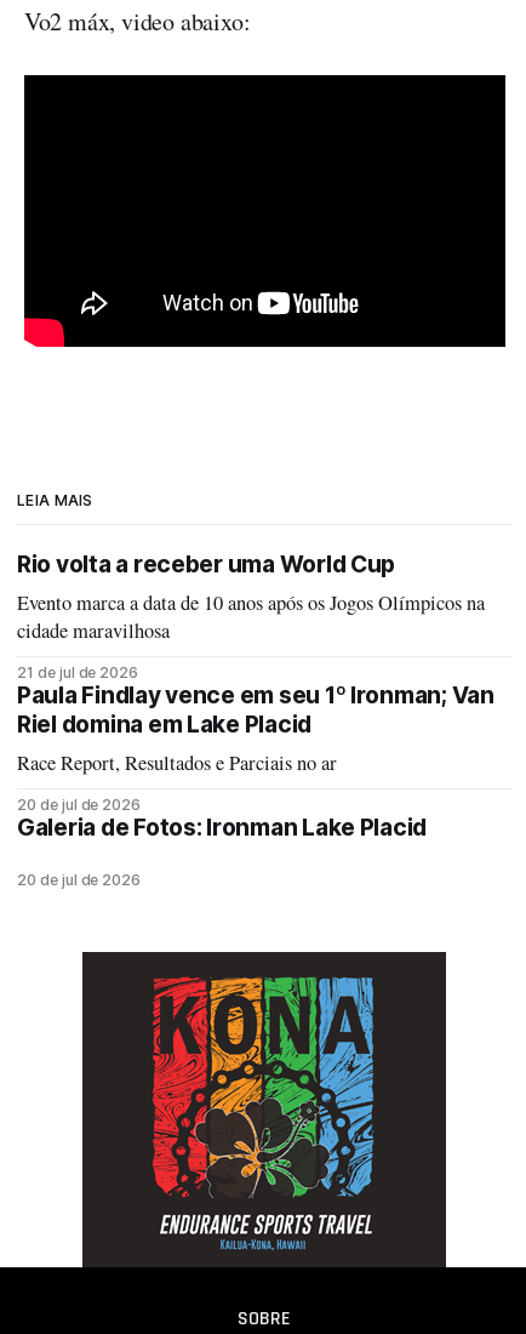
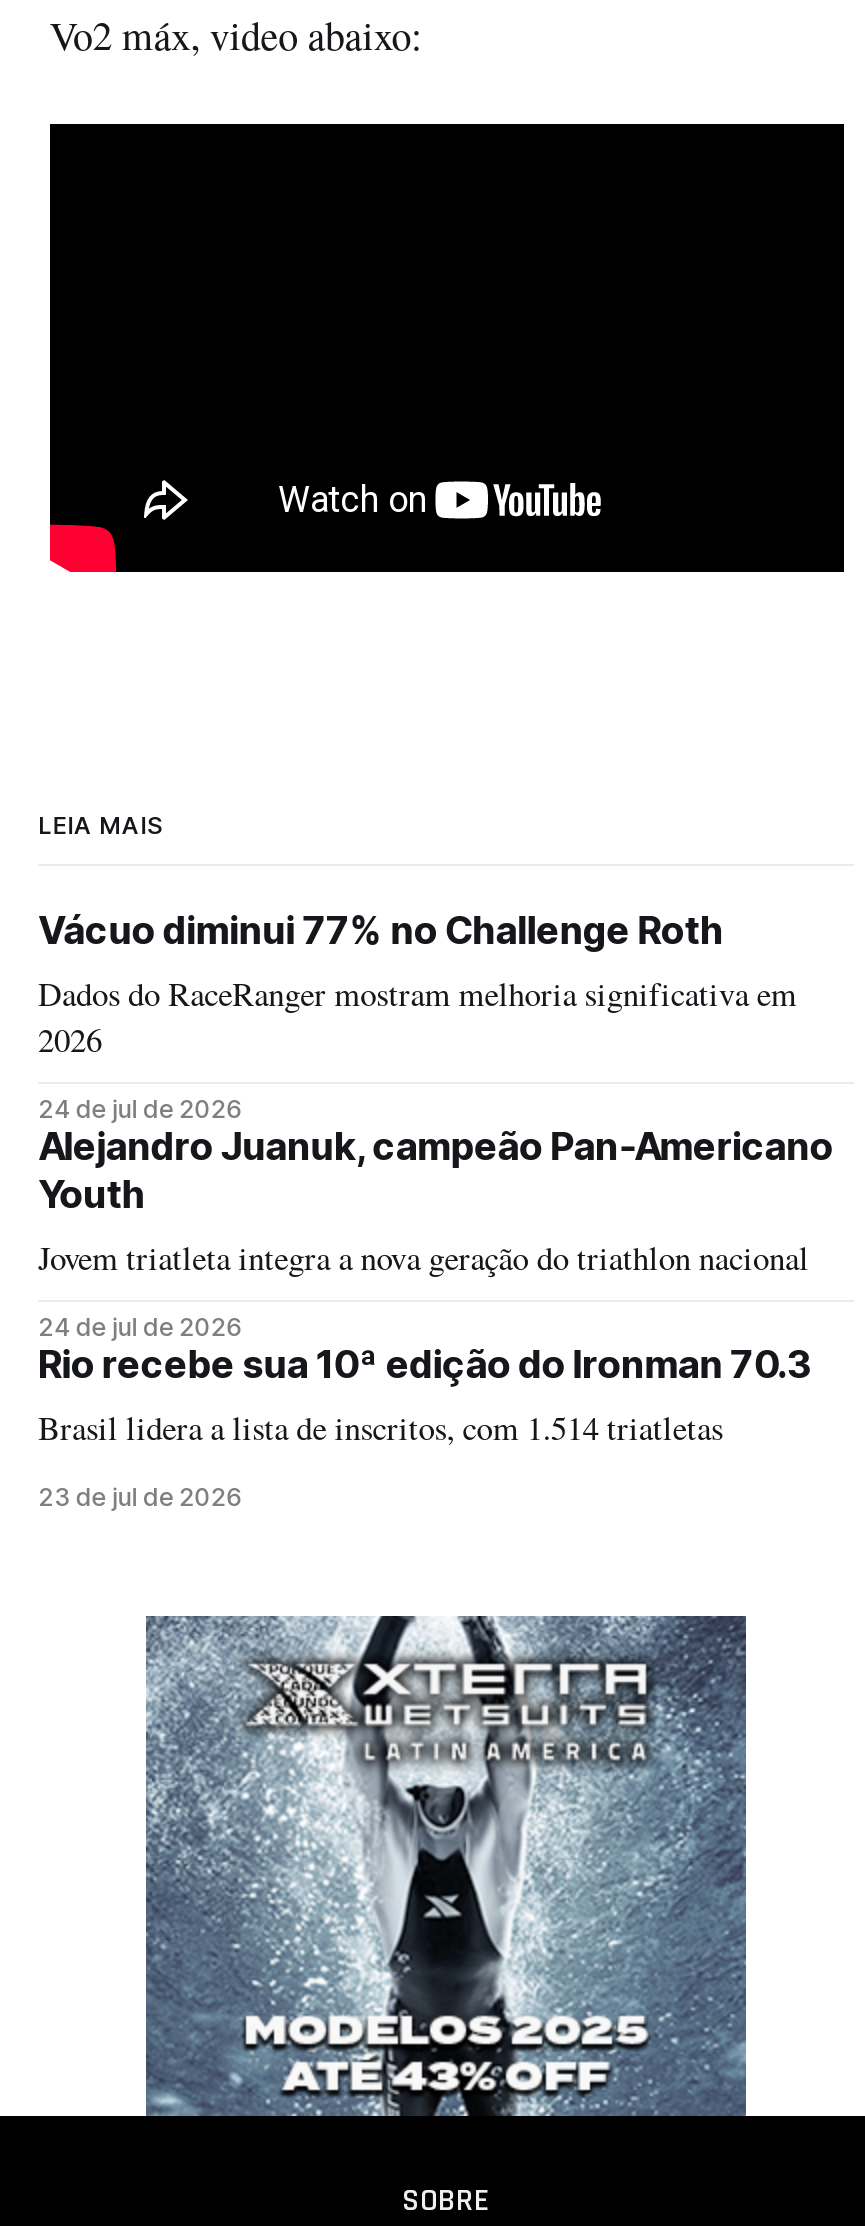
[17,551,485,644] Rio volta a receber uma World Cup | Evento marca a data de 10 anos após os Jogos Olímpicos na | cidade maravilhosa -> [38,908,797,1062] Vácuo diminui 77% no Challenge Roth | Dados do RaceRanger mostram melhoria significativa em | 2026
[17,663,494,776] 21 de jul de 2026 | Paula Findlay vence em seu 1º Ironman; Van | Riel domina em Lake Placid | Race Report, Resultados e Parciais no ar -> [38,1094,833,1280] 24 de jul de 2026 | Alejandro Juanuk, campeão Pan-Americano | Youth | Jovem triatleta integra a nova geração do triathlon nacional
[17,796,427,842] 20 de jul de 2026 | Galeria de Fotos: Ironman Lake Placid -> [38,1312,810,1450] 24 de jul de 2026 | Rio recebe sua 10ª edição do Ironman 70.3 | Brasil lidera a lista de inscritos, com 1.514 triatletas
[17,871,141,889] 20 de jul de 2026 -> [38,1482,242,1512] 23 de jul de 2026
[81,951,447,1267] [image] -> [144,1596,748,2118] [image]

